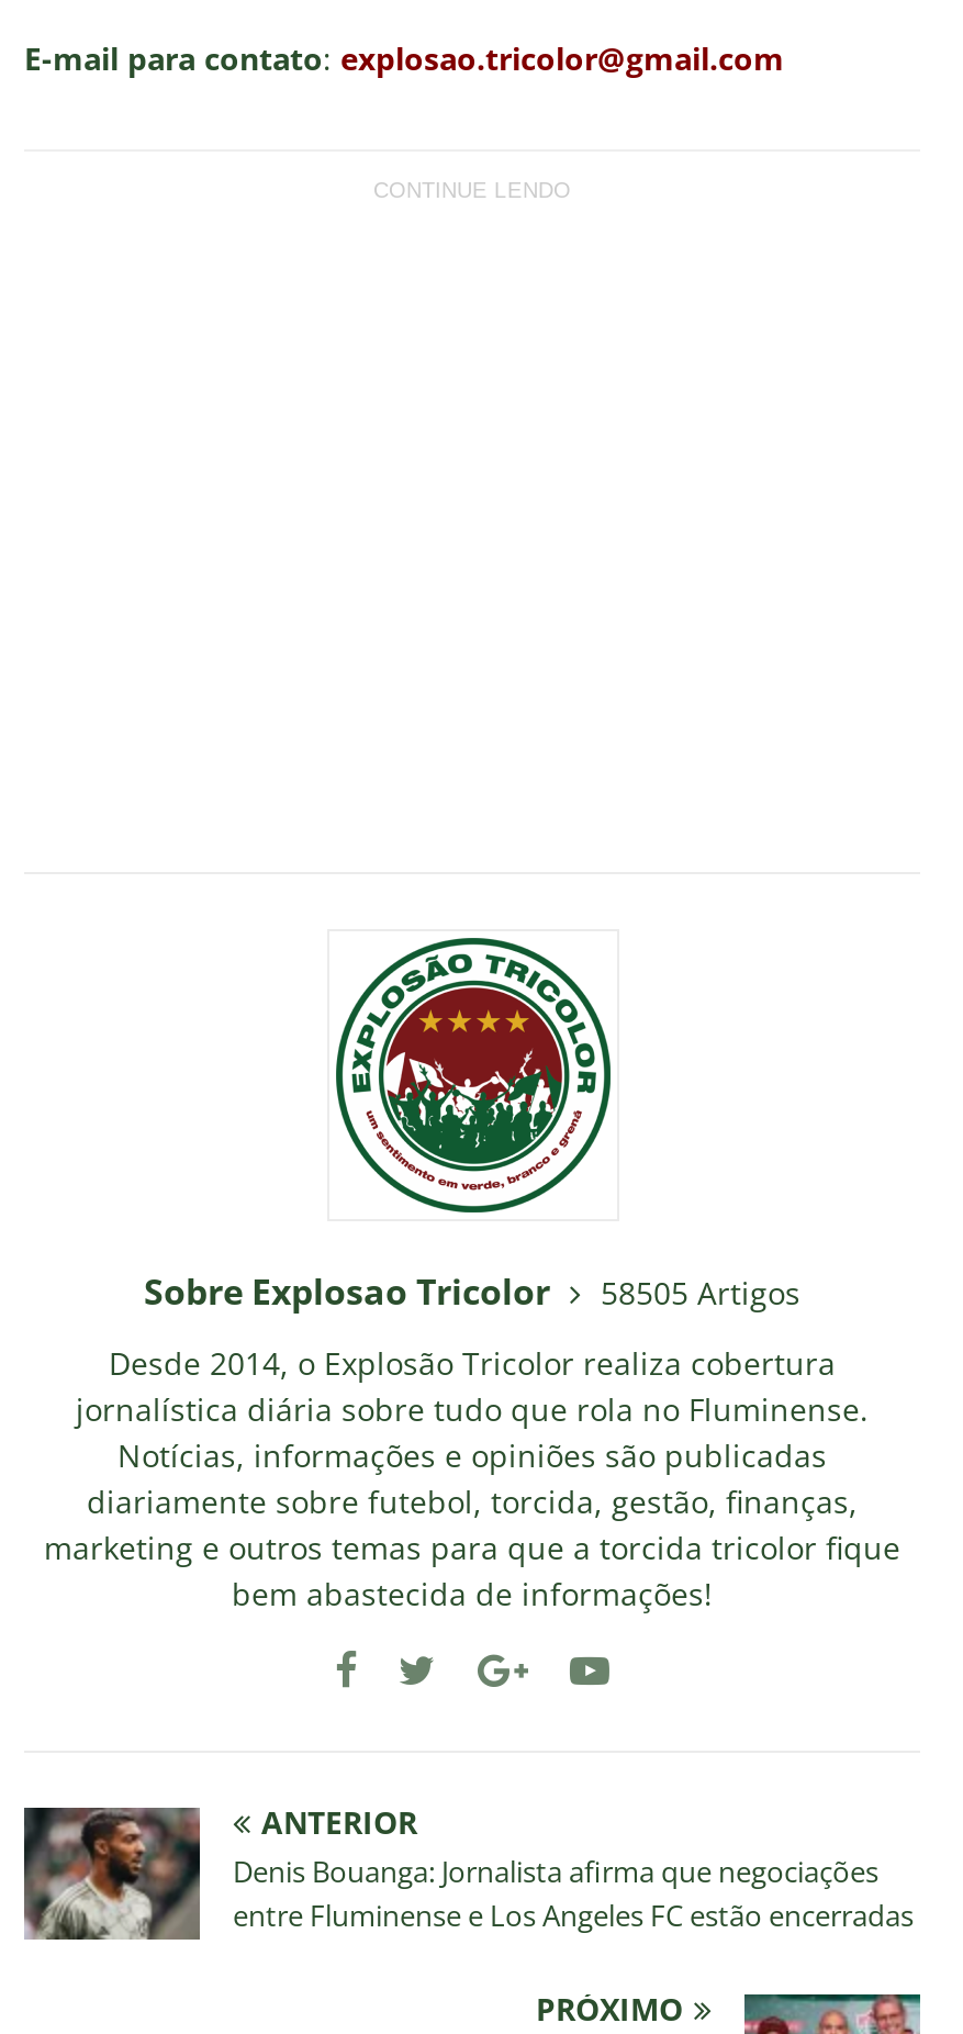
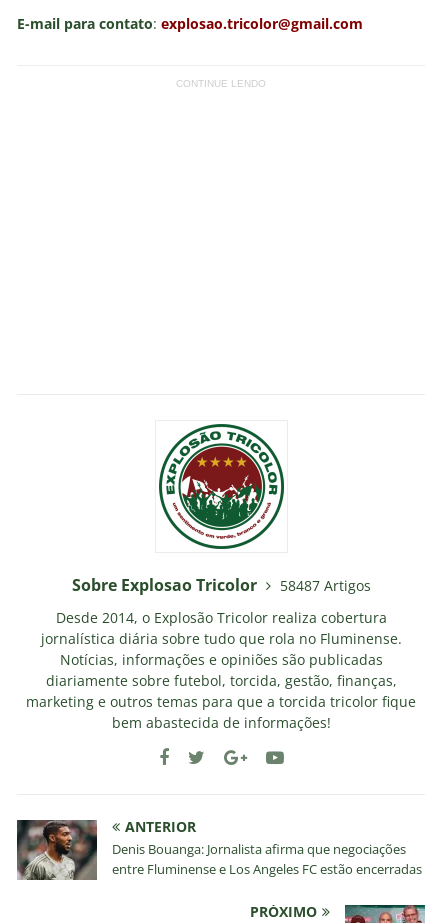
[144,1266,800,1315] Sobre Explosao Tricolor 58505 Artigos -> [71,573,370,595] Sobre Explosao Tricolor 58487 Artigos

